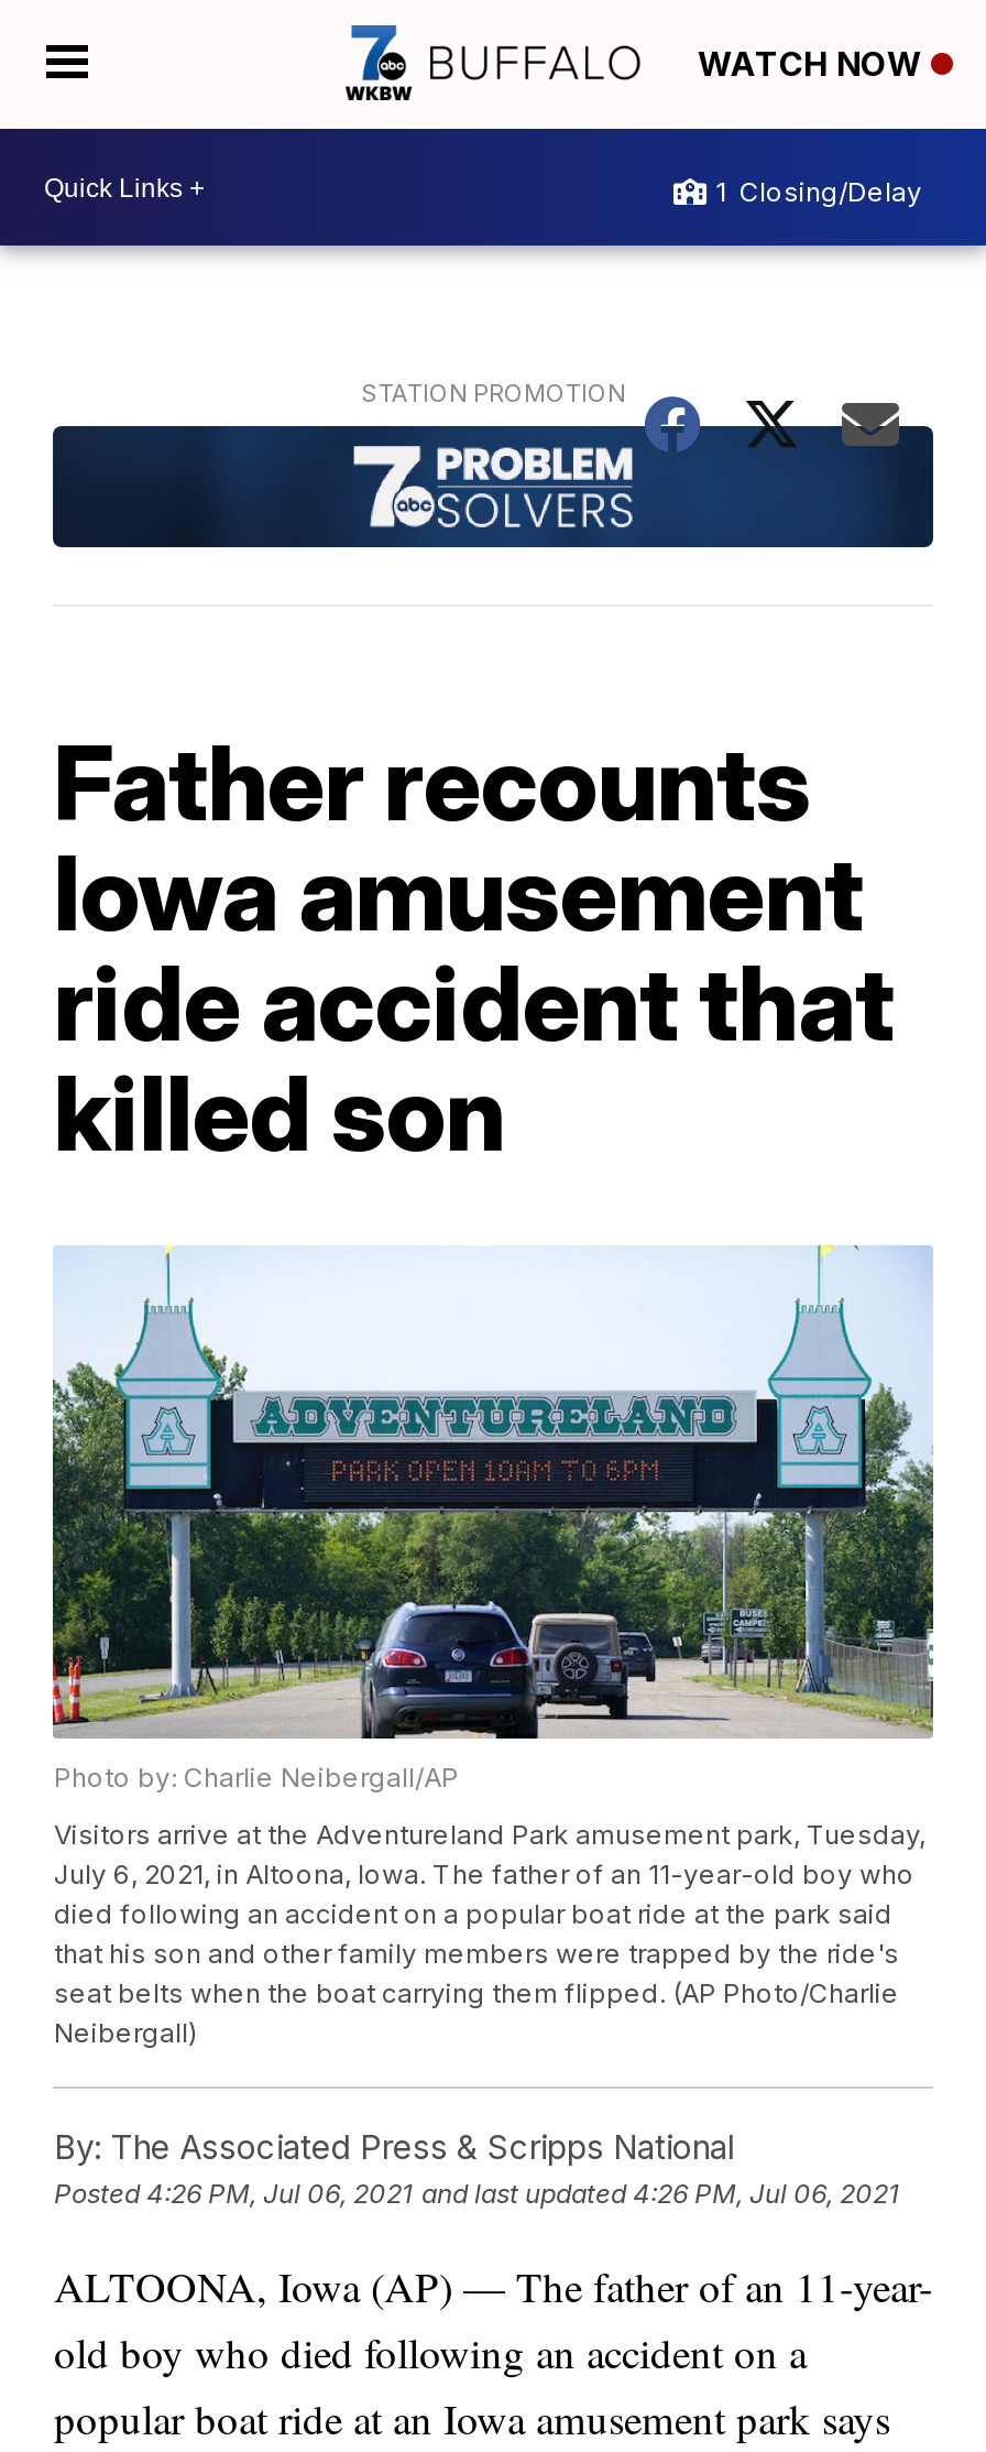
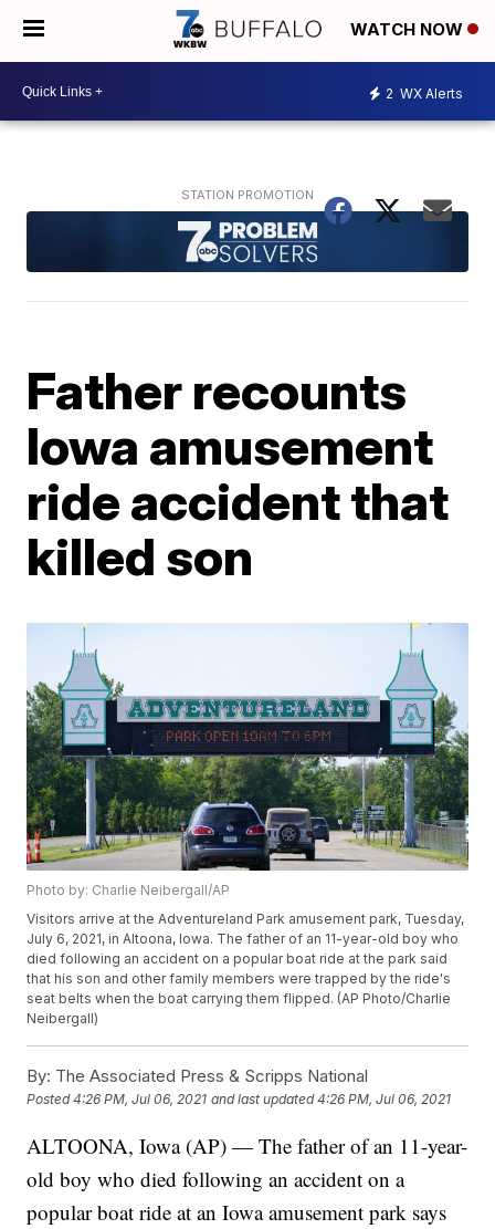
[715,174,922,207] 1 Closing/Delay -> [386,85,463,101] 2 WX Alerts

